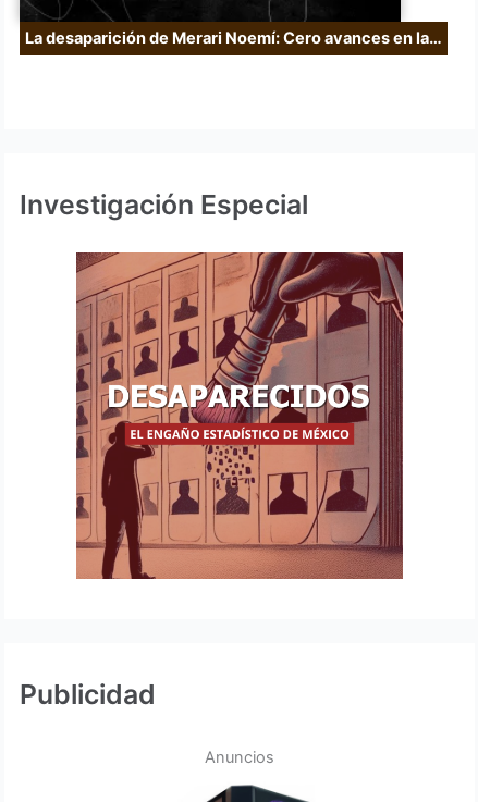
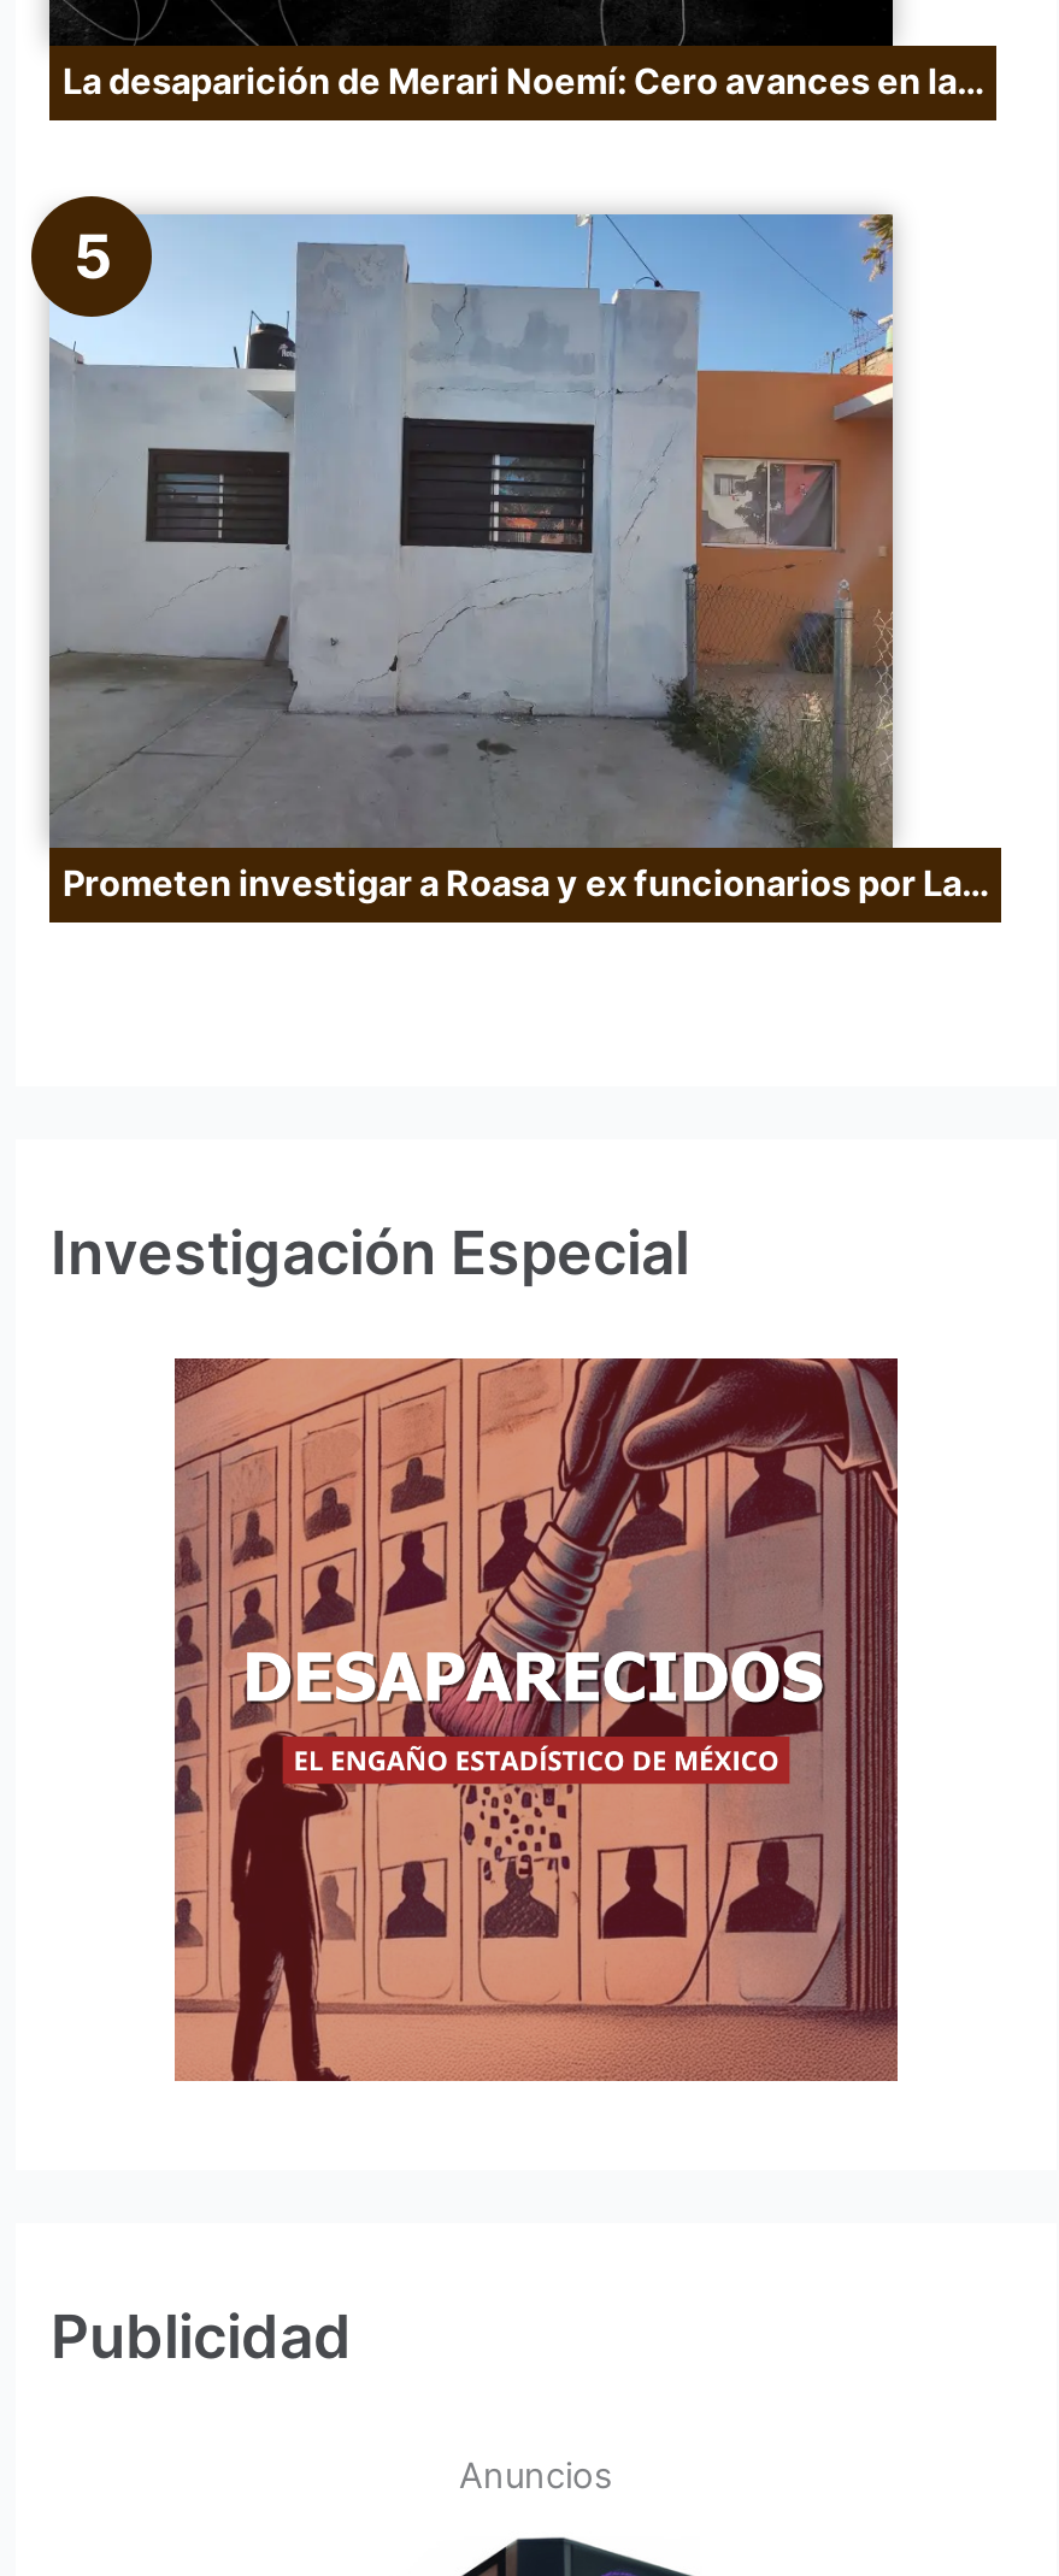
none -> [28,193,990,906] [image] | Prometen investigar a Roasa y ex funcionarios por La…

